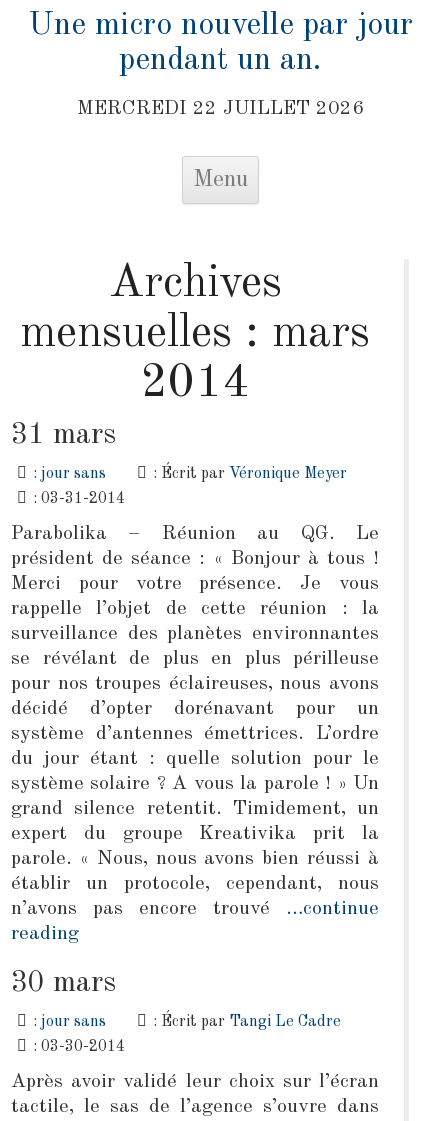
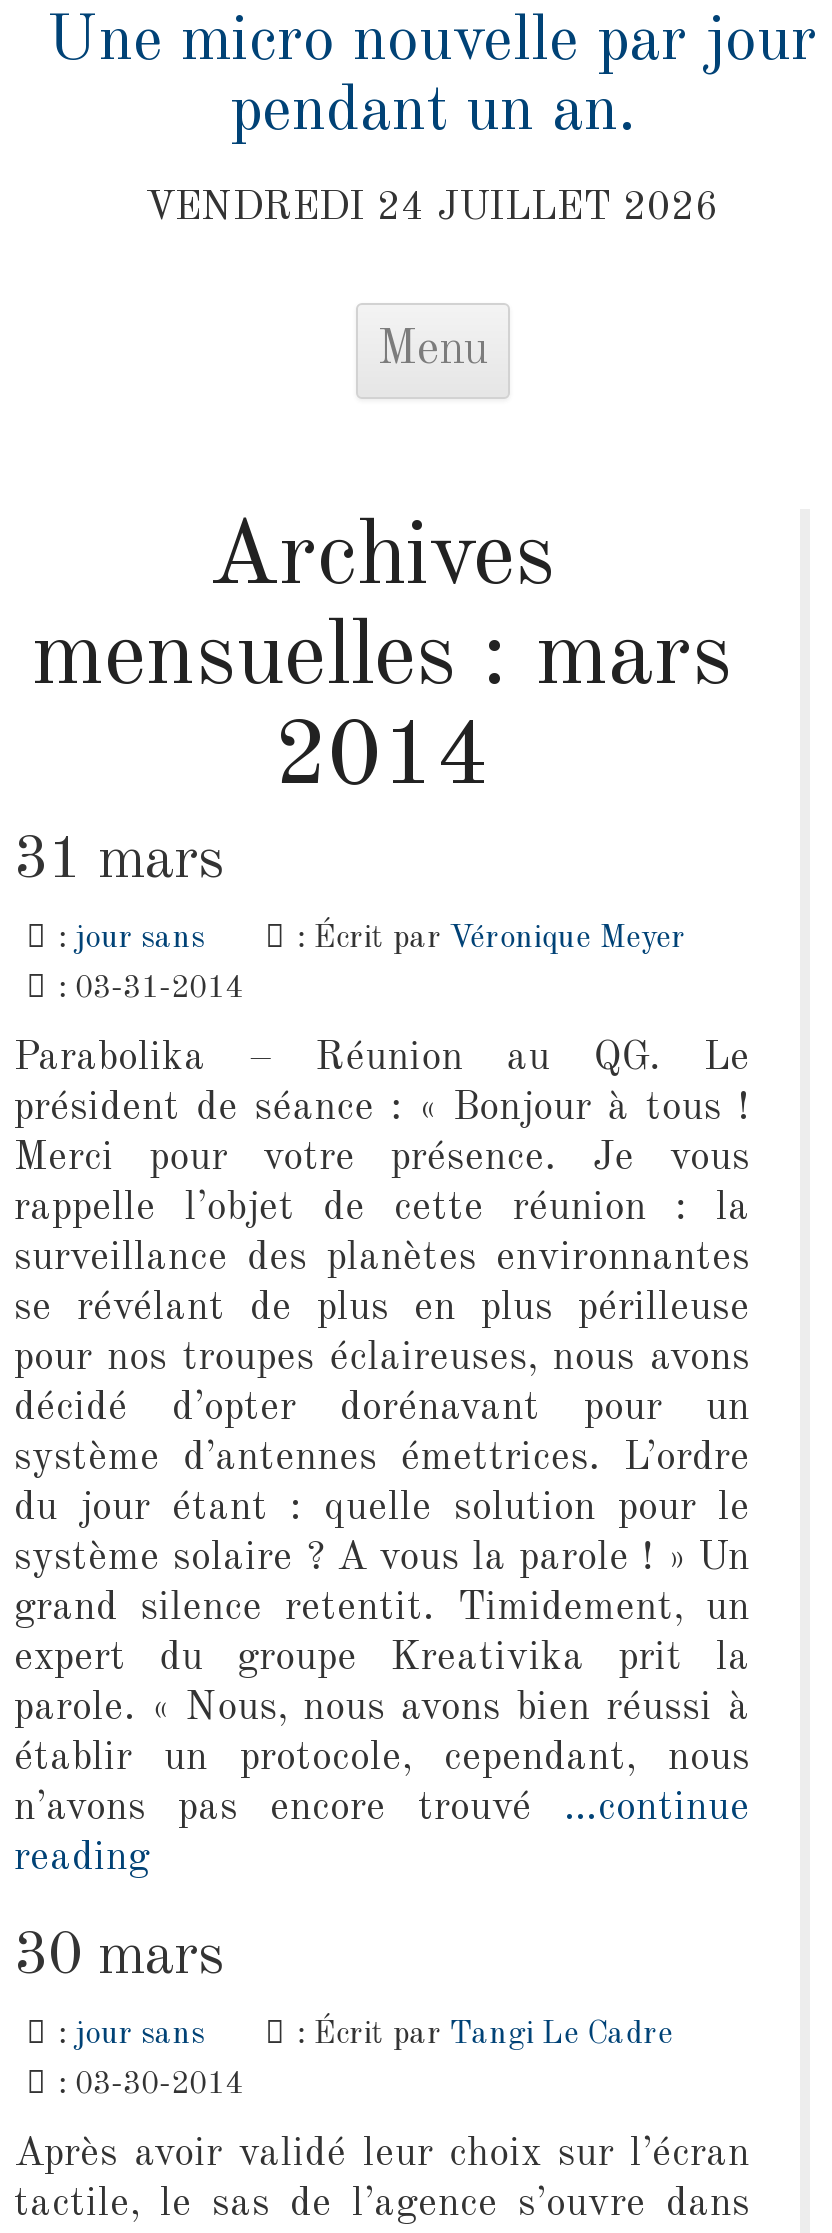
[76,99,363,119] MERCREDI 22 JUILLET 2026 -> [145,189,719,229] VENDREDI 24 JUILLET 2026

